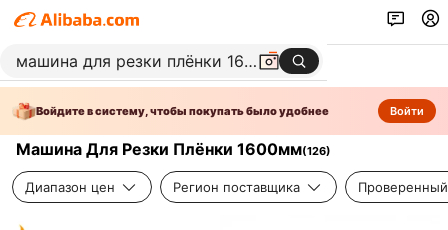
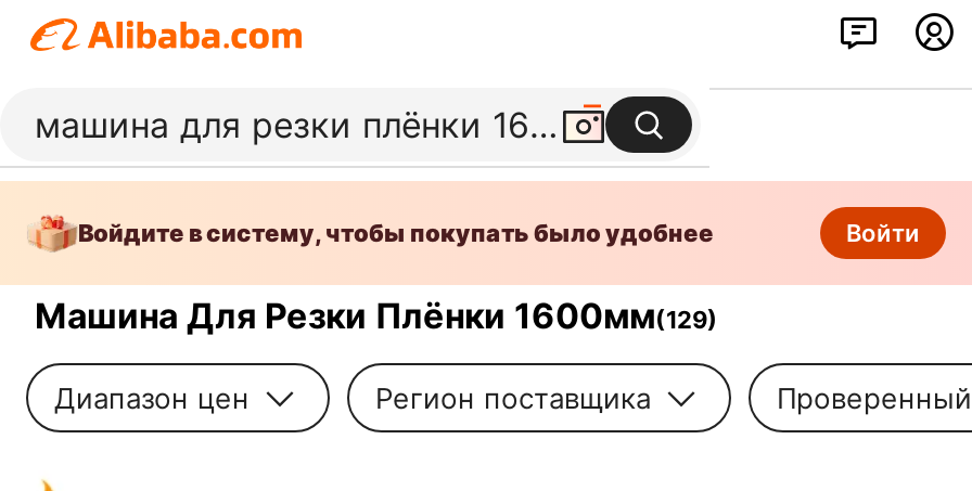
[16,139,331,159] Машина Для Резки Плёнки 1600мм(126) -> [35,294,718,337] Машина Для Резки Плёнки 1600мм(129)

